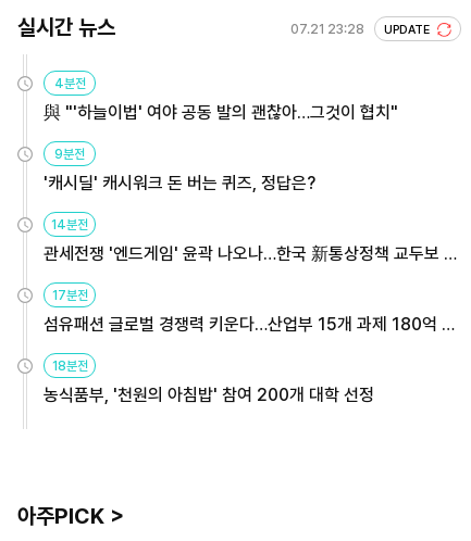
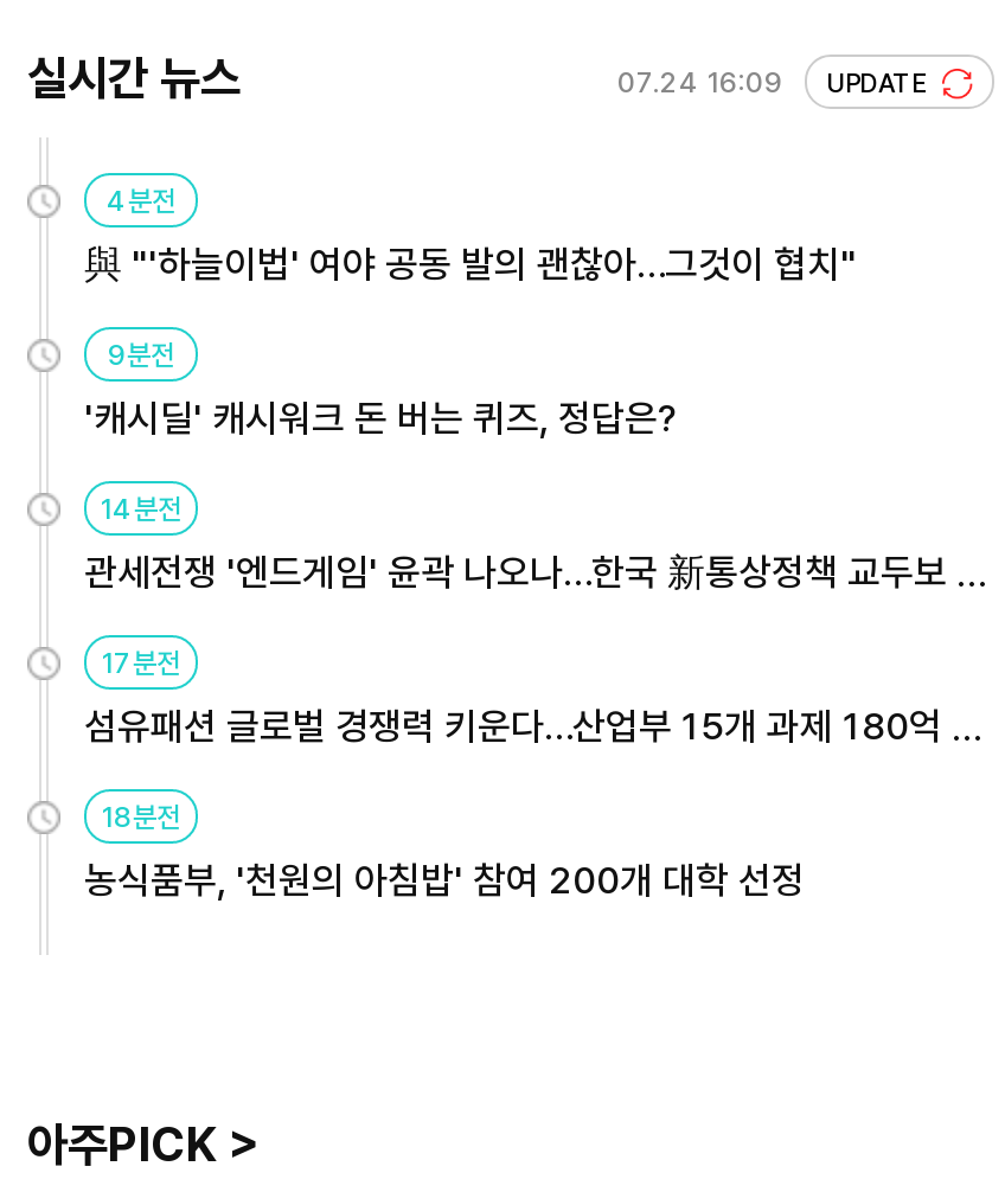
[290,22,433,37] 07.21 23:28 UPDATE -> [617,68,933,101] 07.24 16:09 UPDATE

